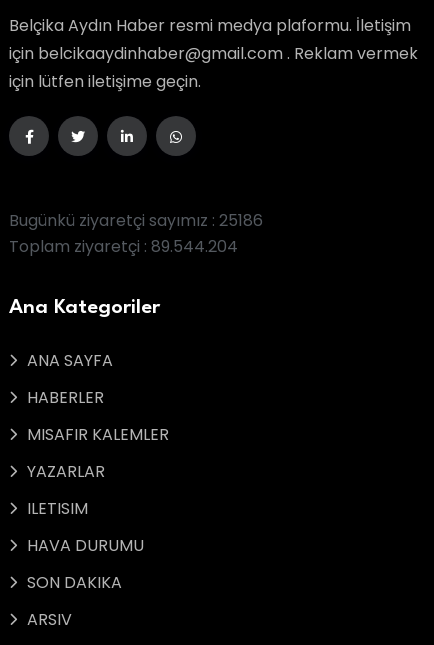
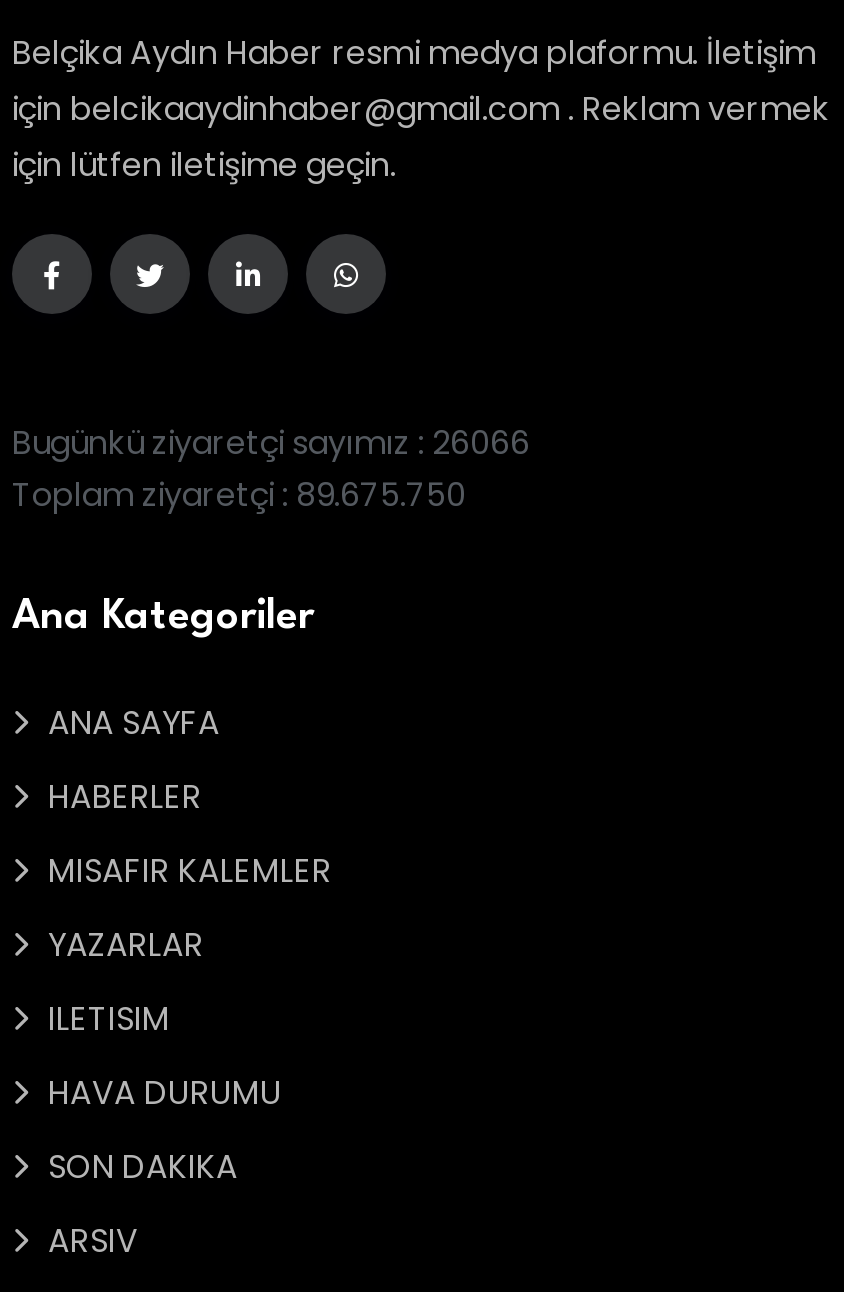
[9,209,263,232] Bugünkü ziyaretçi sayımız : 25186 -> [12,420,530,466] Bugünkü ziyaretçi sayımız : 26066
[9,235,238,258] Toplam ziyaretçi : 89.544.204 -> [12,472,466,518] Toplam ziyaretçi : 89.675.750

